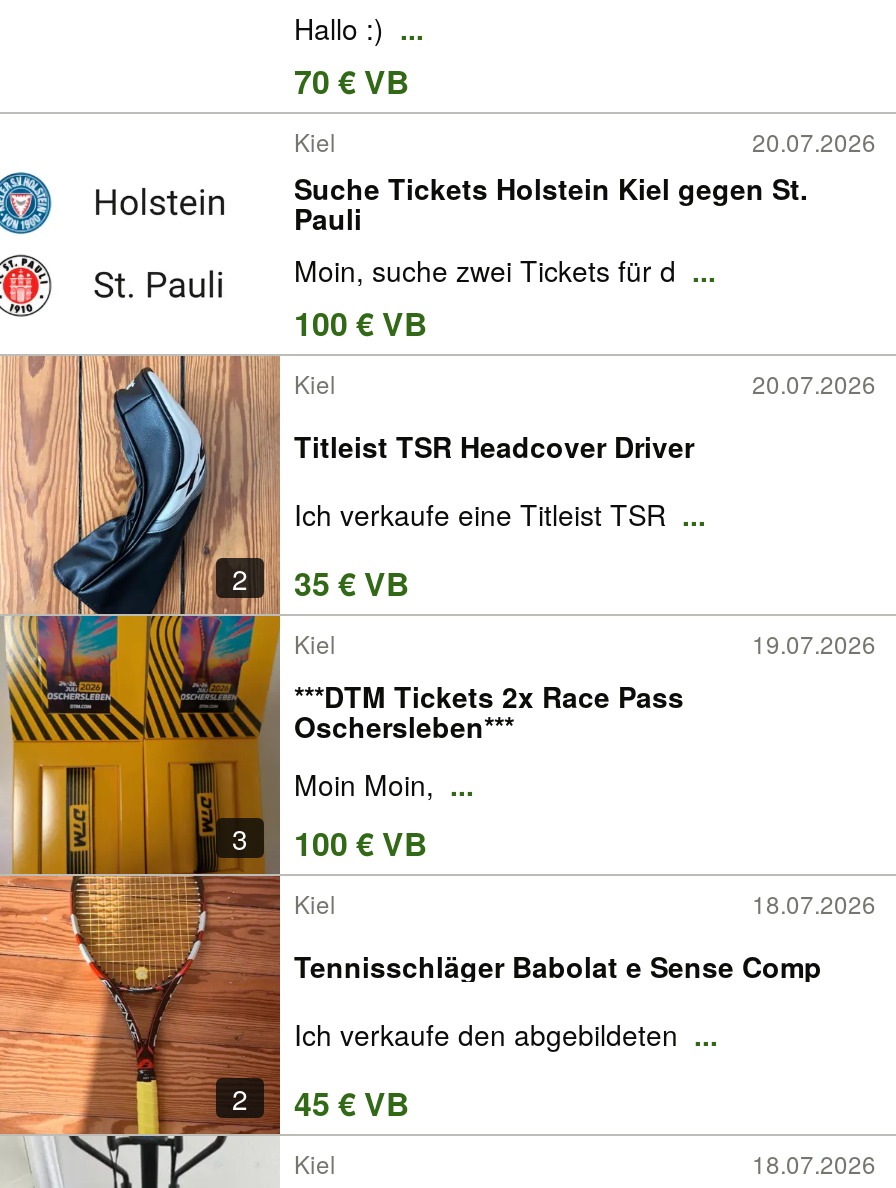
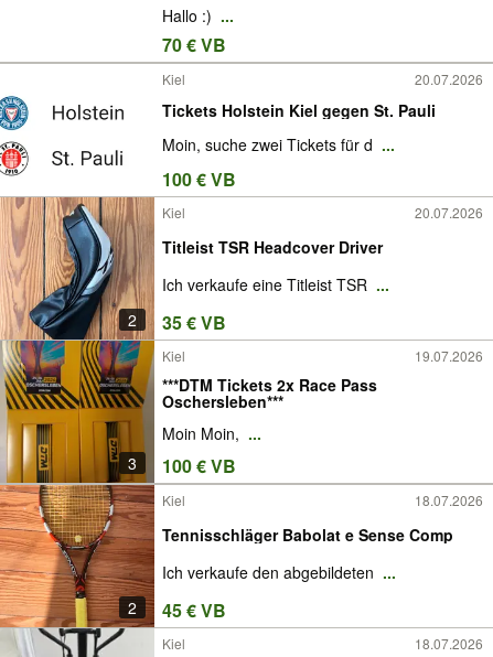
[294,167,808,237] Suche Tickets Holstein Kiel gegen St. | Pauli -> [162,99,436,121] Tickets Holstein Kiel gegen St. Pauli

